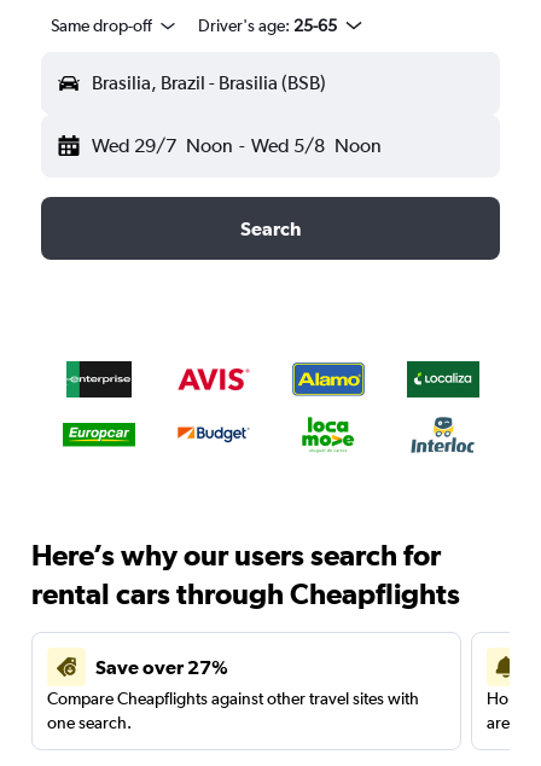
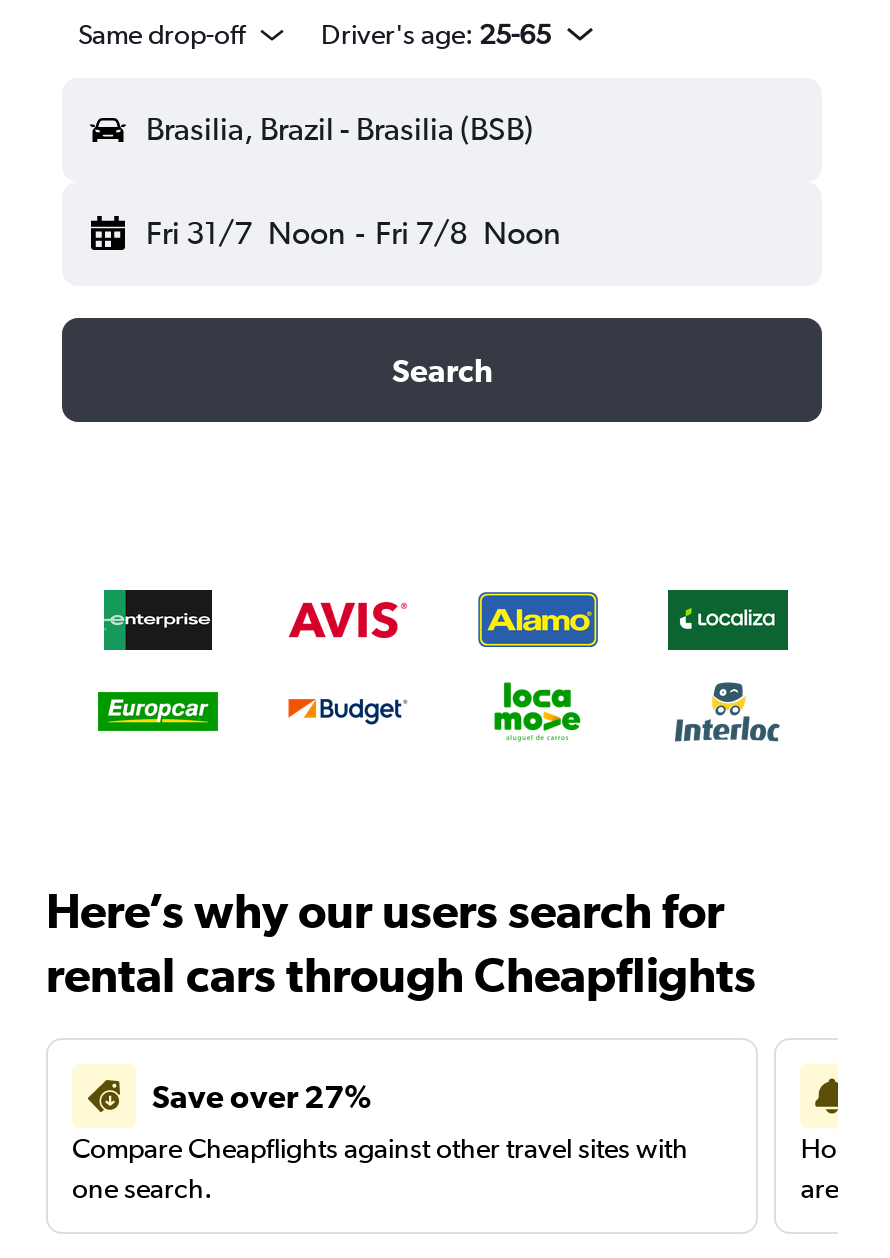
[92,134,381,157] Wed 29/7 Noon - Wed 5/8 Noon -> [146,214,561,252] Fri 31/7 Noon - Fri 7/8 Noon

